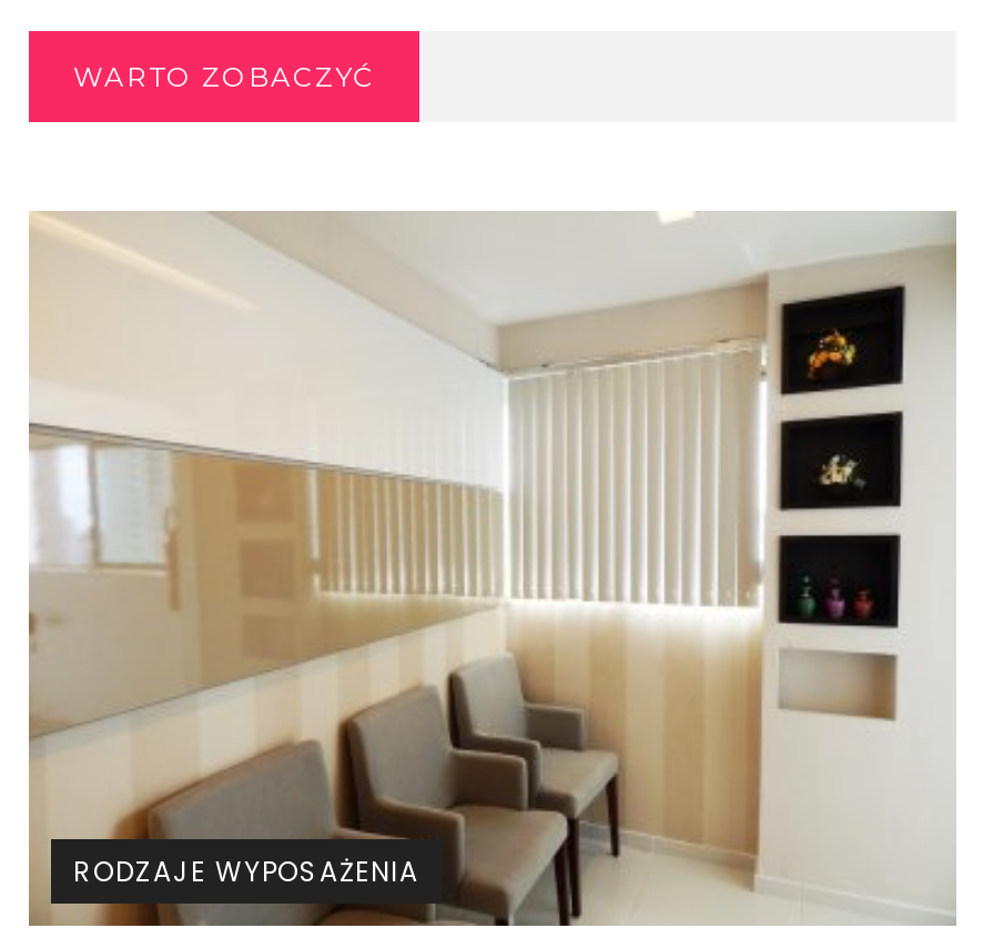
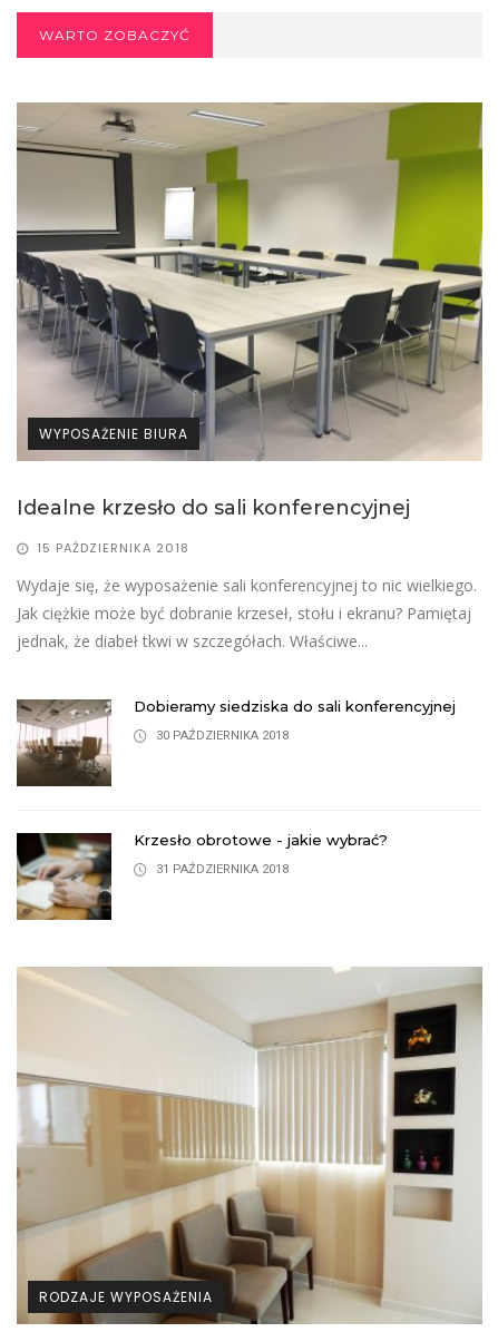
none -> [16,101,484,743] [image] | WYPOSAŻENIE BIURA | Idealne krzesło do sali konferencyjnej | 15 PAŹDZIERNIKA 2018 | Wydaje się, że wyposażenie sali konferencyjnej to nic wielkiego. | Jak ciężkie może być dobranie krzeseł, stołu i ekranu? Pamiętaj | jednak, że diabeł tkwi w szczegółach. Właściwe... | Dobieramy siedziska do sali konferencyjnej | 30 PAŹDZIERNIKA 2018
none -> [16,831,388,921] [image] | Krzesło obrotowe - jakie wybrać? | 31 PAŹDZIERNIKA 2018
none -> [16,698,113,787] [image]

